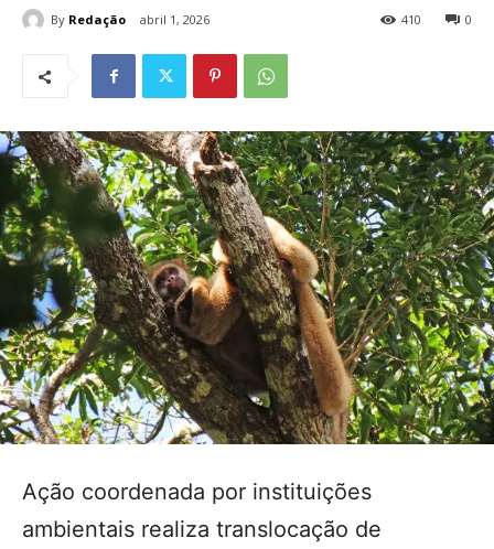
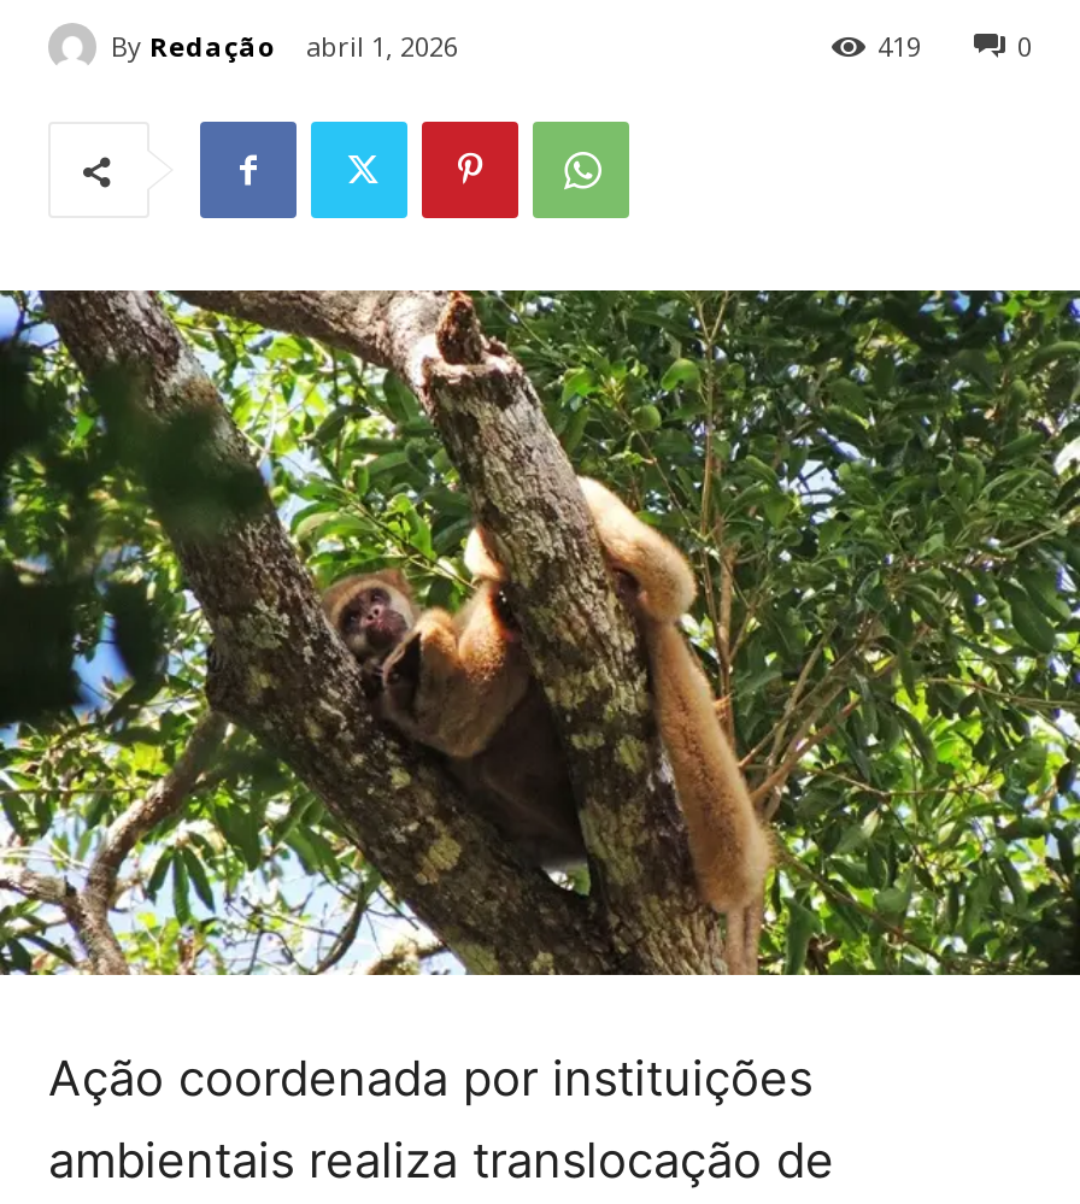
[401,11,421,28] 410 -> [877,28,921,64] 419

